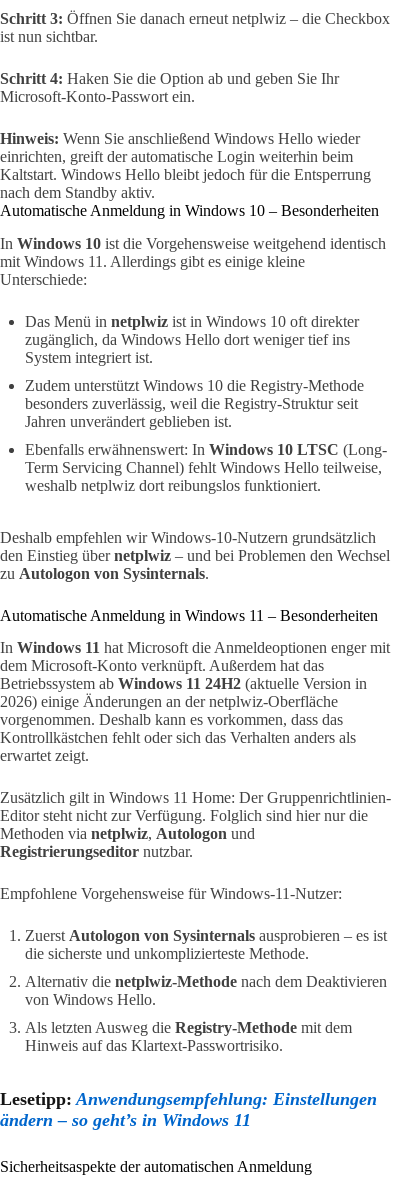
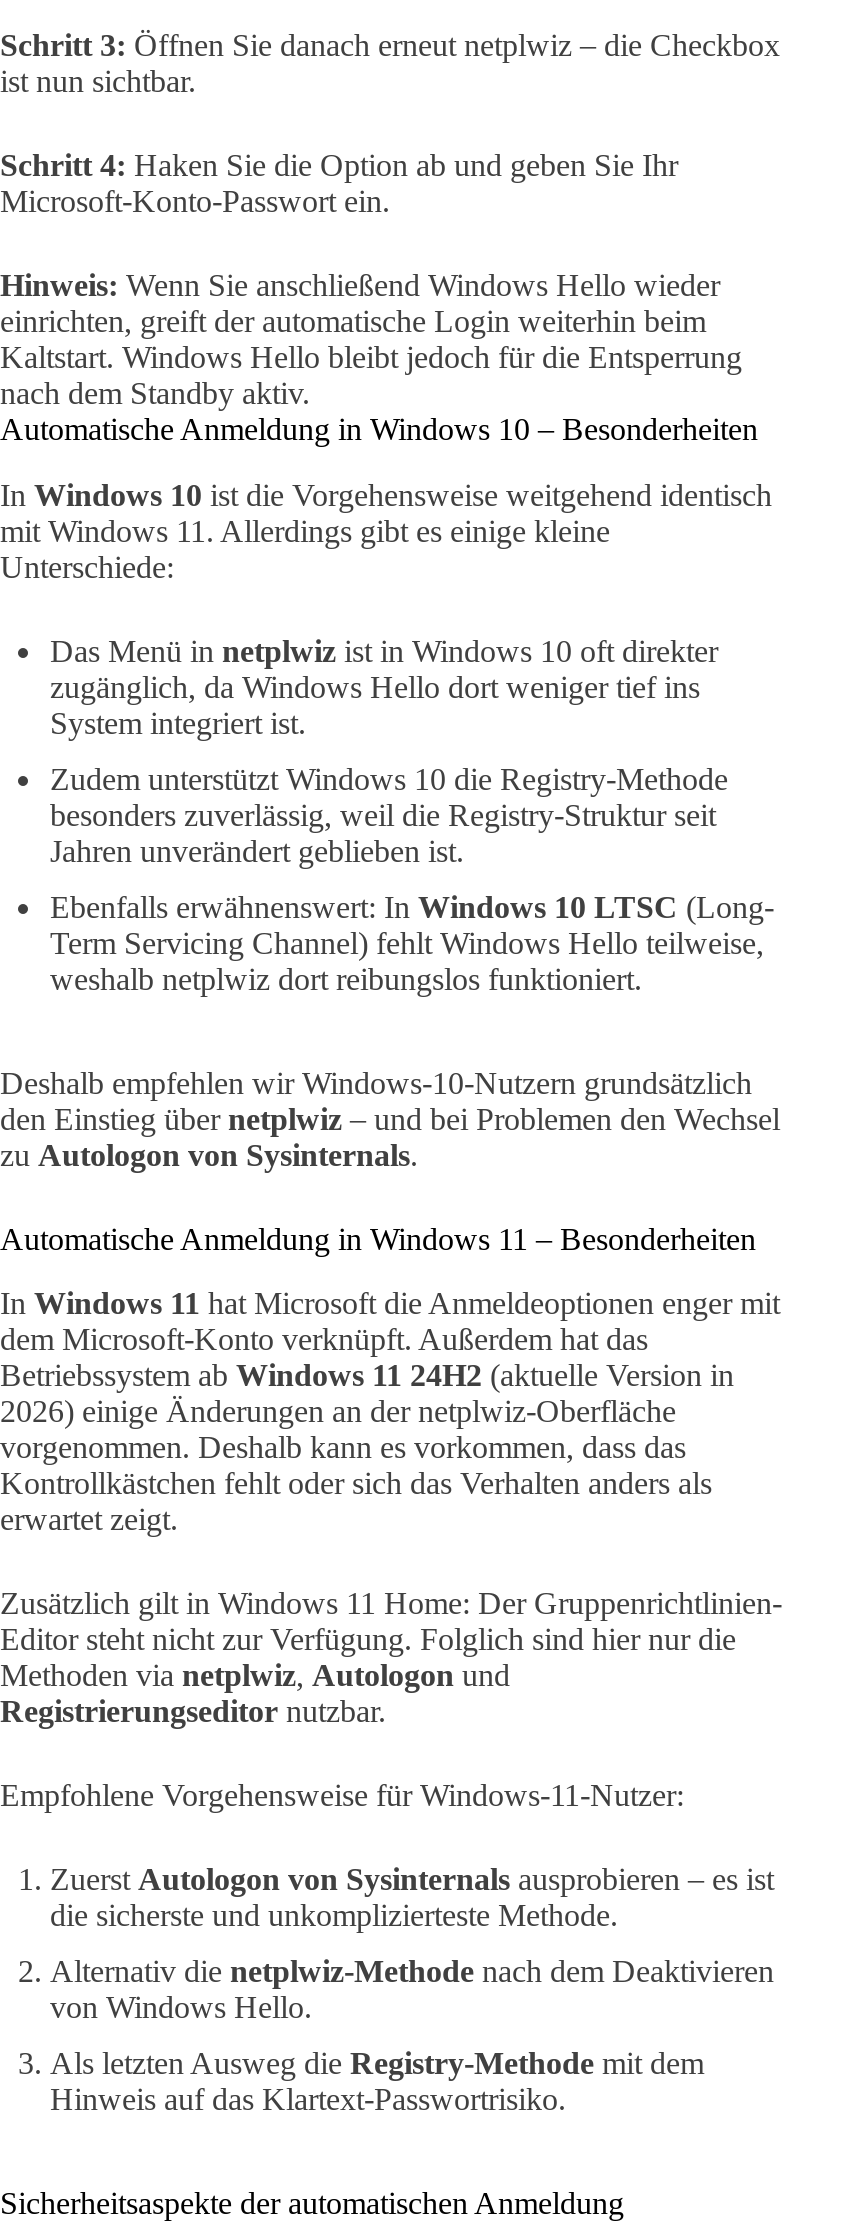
[0,1089,377,1130] Lesetipp: Anwendungsempfehlung: Einstellungen | ändern – so geht’s in Windows 11 -> none

